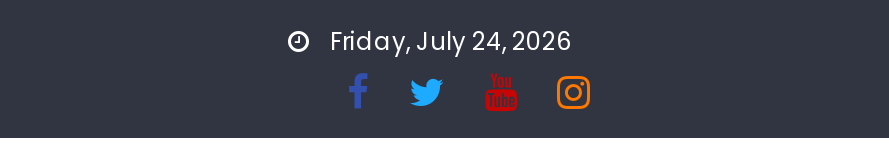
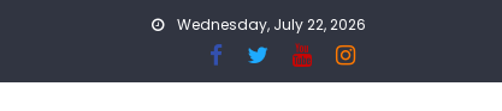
[324,24,572,58] Friday, July 24, 2026 -> [173,14,366,35] Wednesday, July 22, 2026

